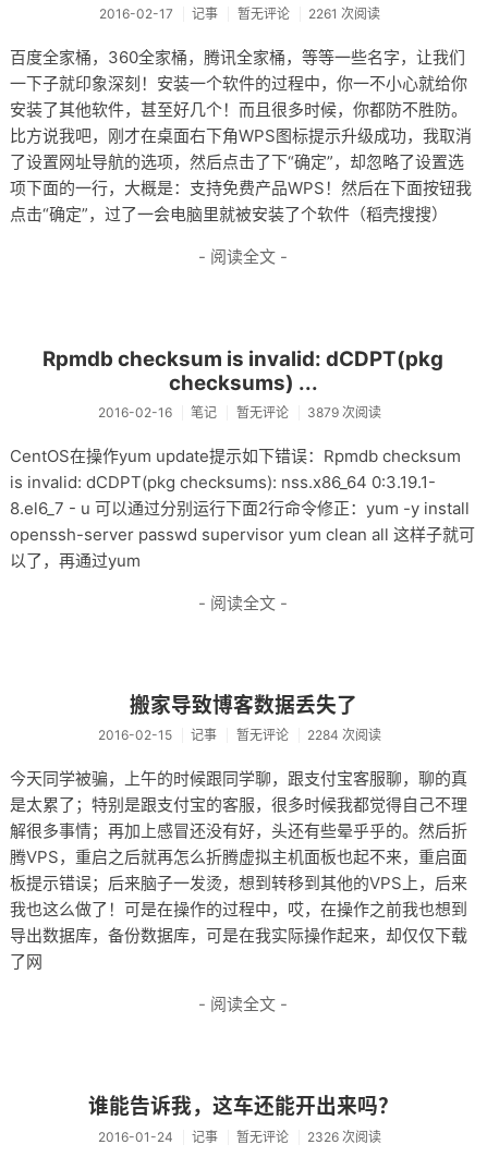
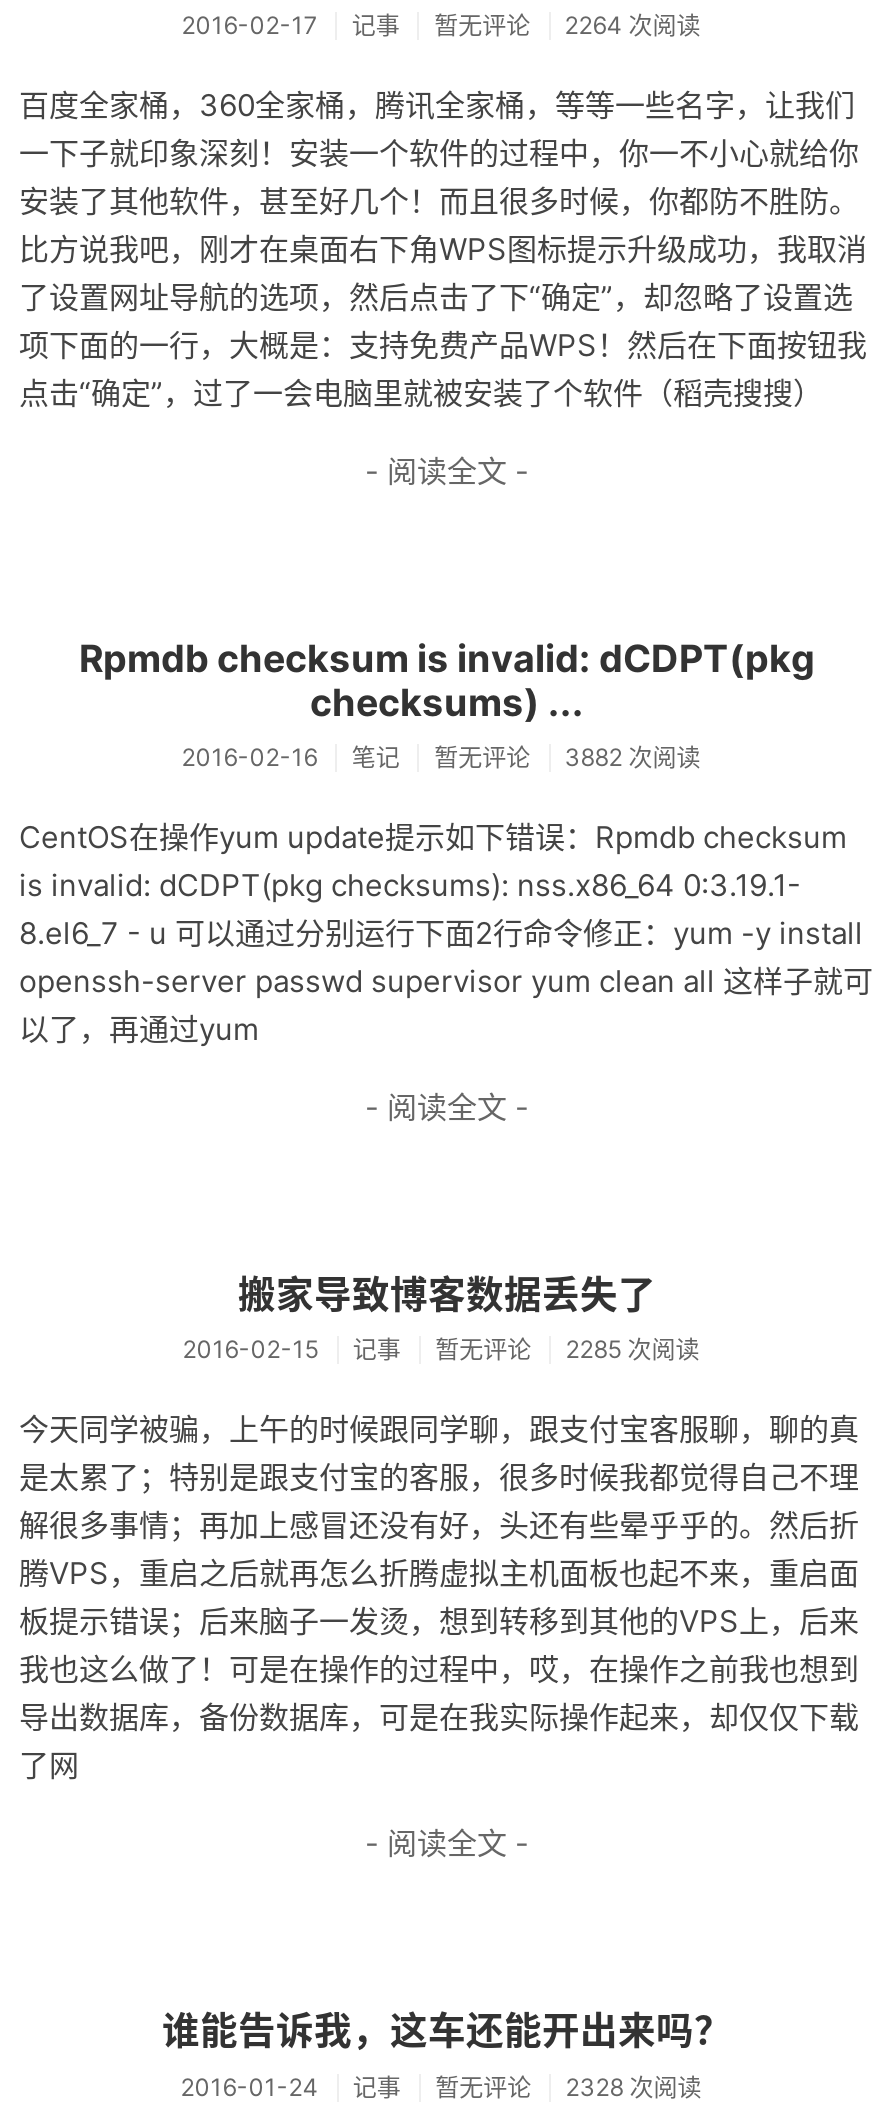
[99,6,380,22] 2016-02-17 记事 暂无评论 2261 次阅读 -> [181,10,701,40] 2016-02-17 记事 暂无评论 2264 次阅读
[98,404,381,421] 2016-02-16 笔记 暂无评论 3879 次阅读 -> [181,742,701,772] 2016-02-16 笔记 暂无评论 3882 次阅读
[98,727,381,743] 2016-02-15 记事 暂无评论 2284 次阅读 -> [182,1335,700,1365] 2016-02-15 记事 暂无评论 2285 次阅读
[98,1128,382,1144] 2016-01-24 记事 暂无评论 2326 次阅读 -> [180,2071,702,2101] 2016-01-24 记事 暂无评论 2328 次阅读

